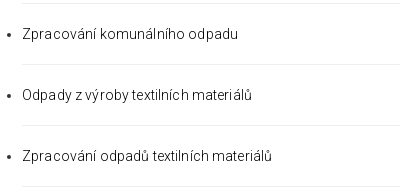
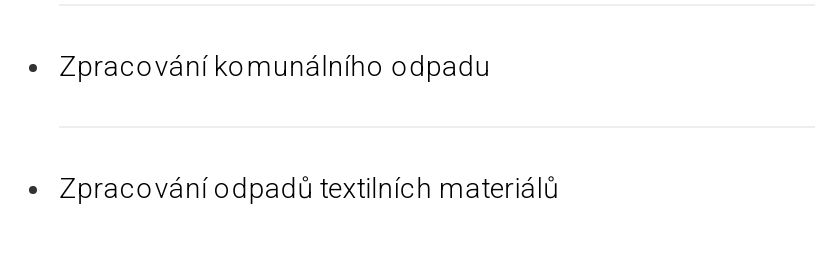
[22,87,252,103] Odpady z výroby textilních materiálů -> none

